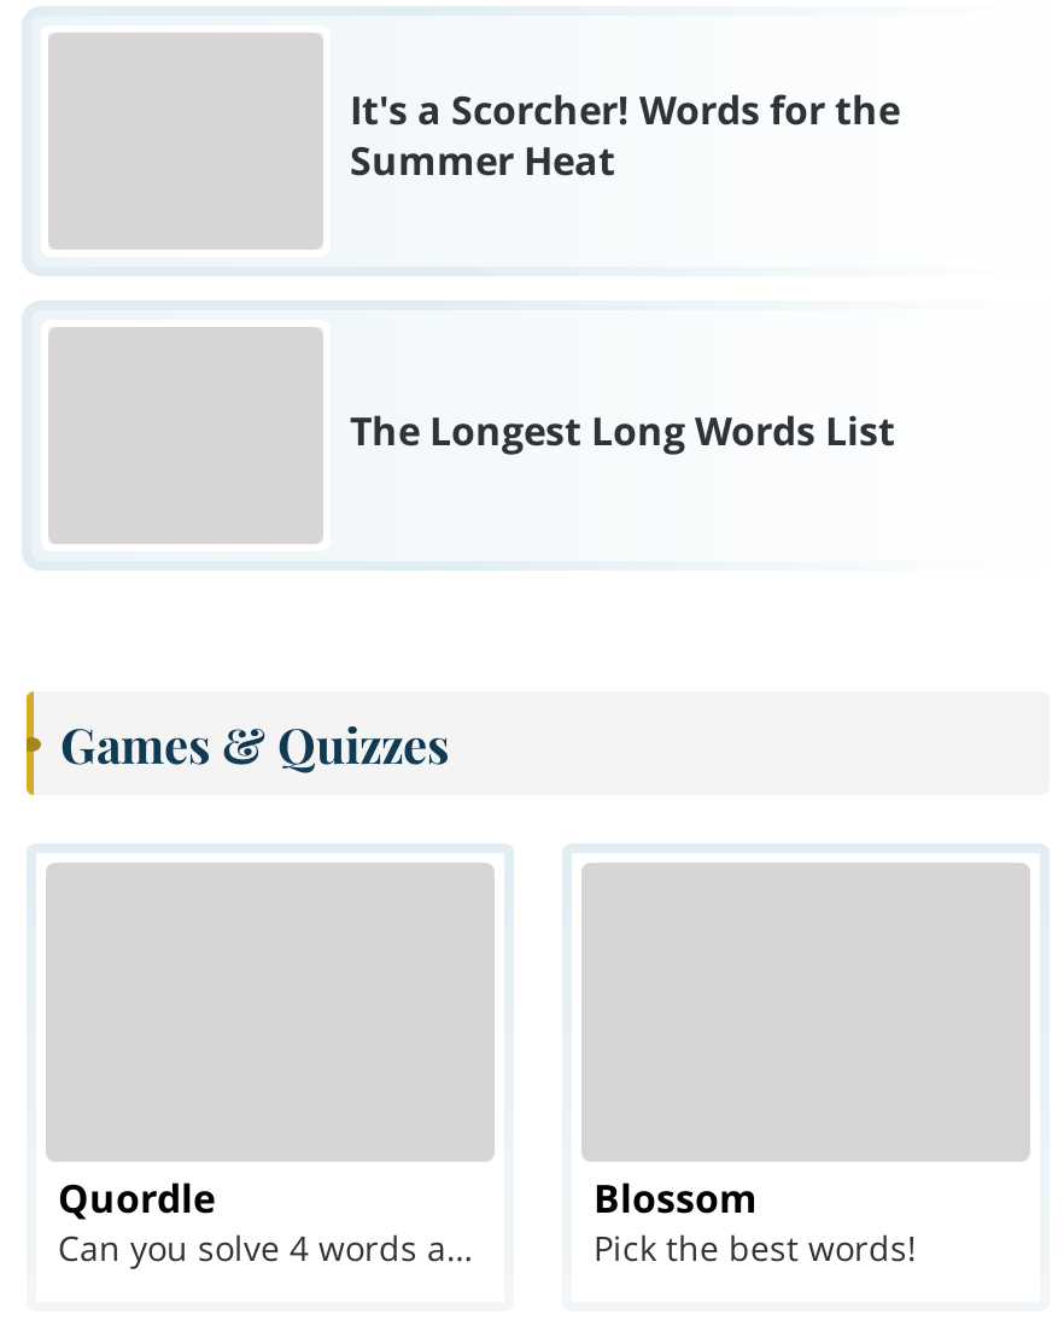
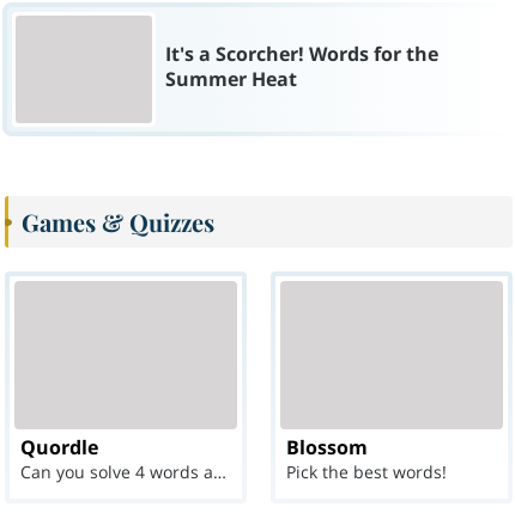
[350,403,895,456] The Longest Long Words List -> none

